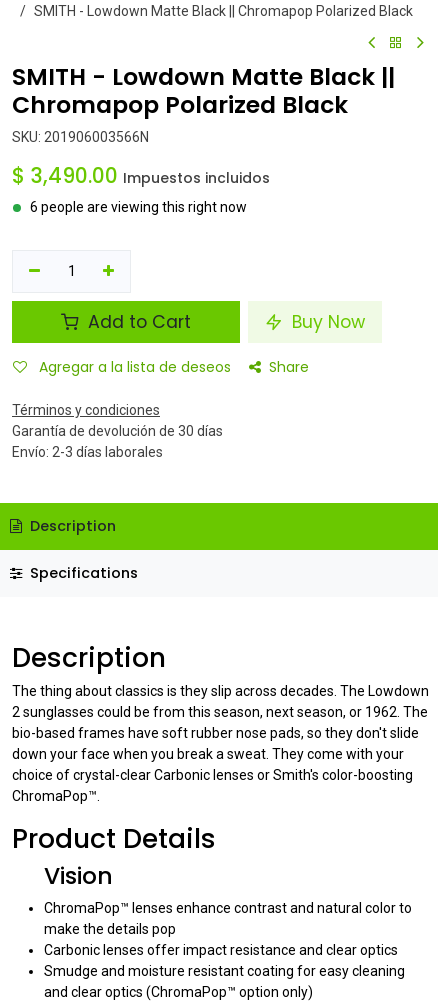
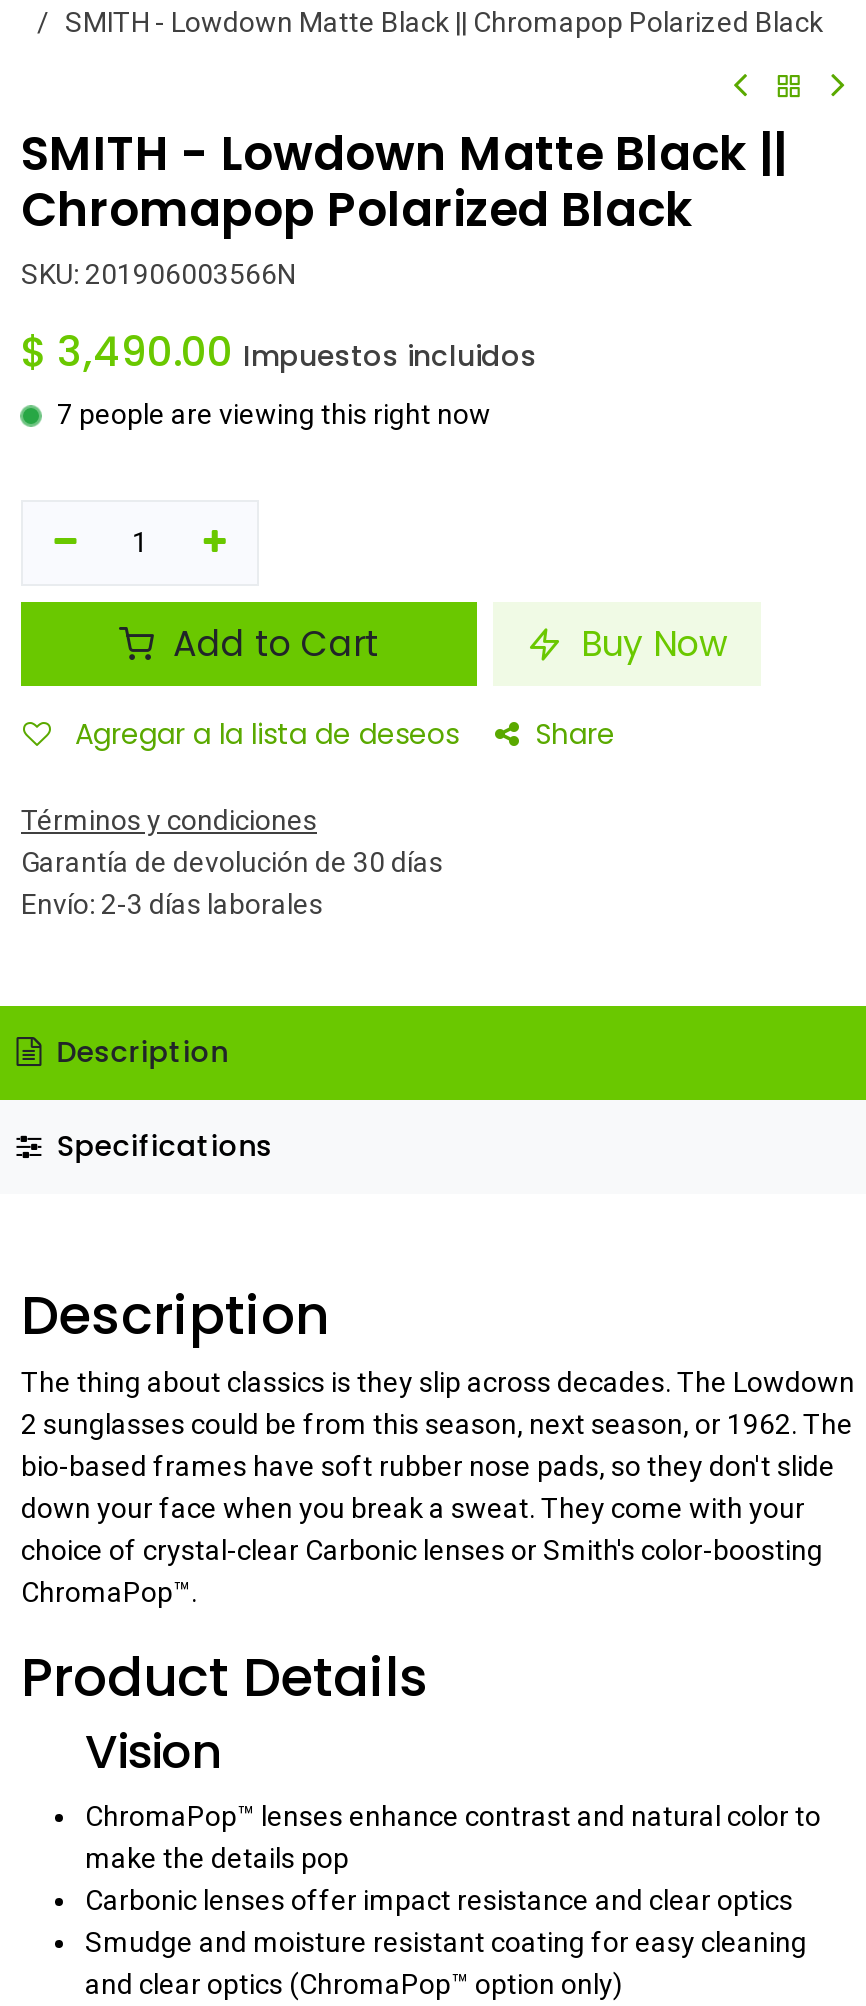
[30,199,247,215] 6 people are viewing this right now -> [57,399,491,431] 7 people are viewing this right now

